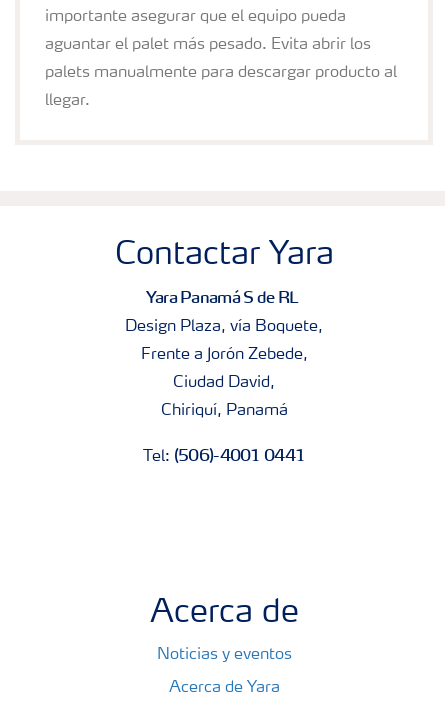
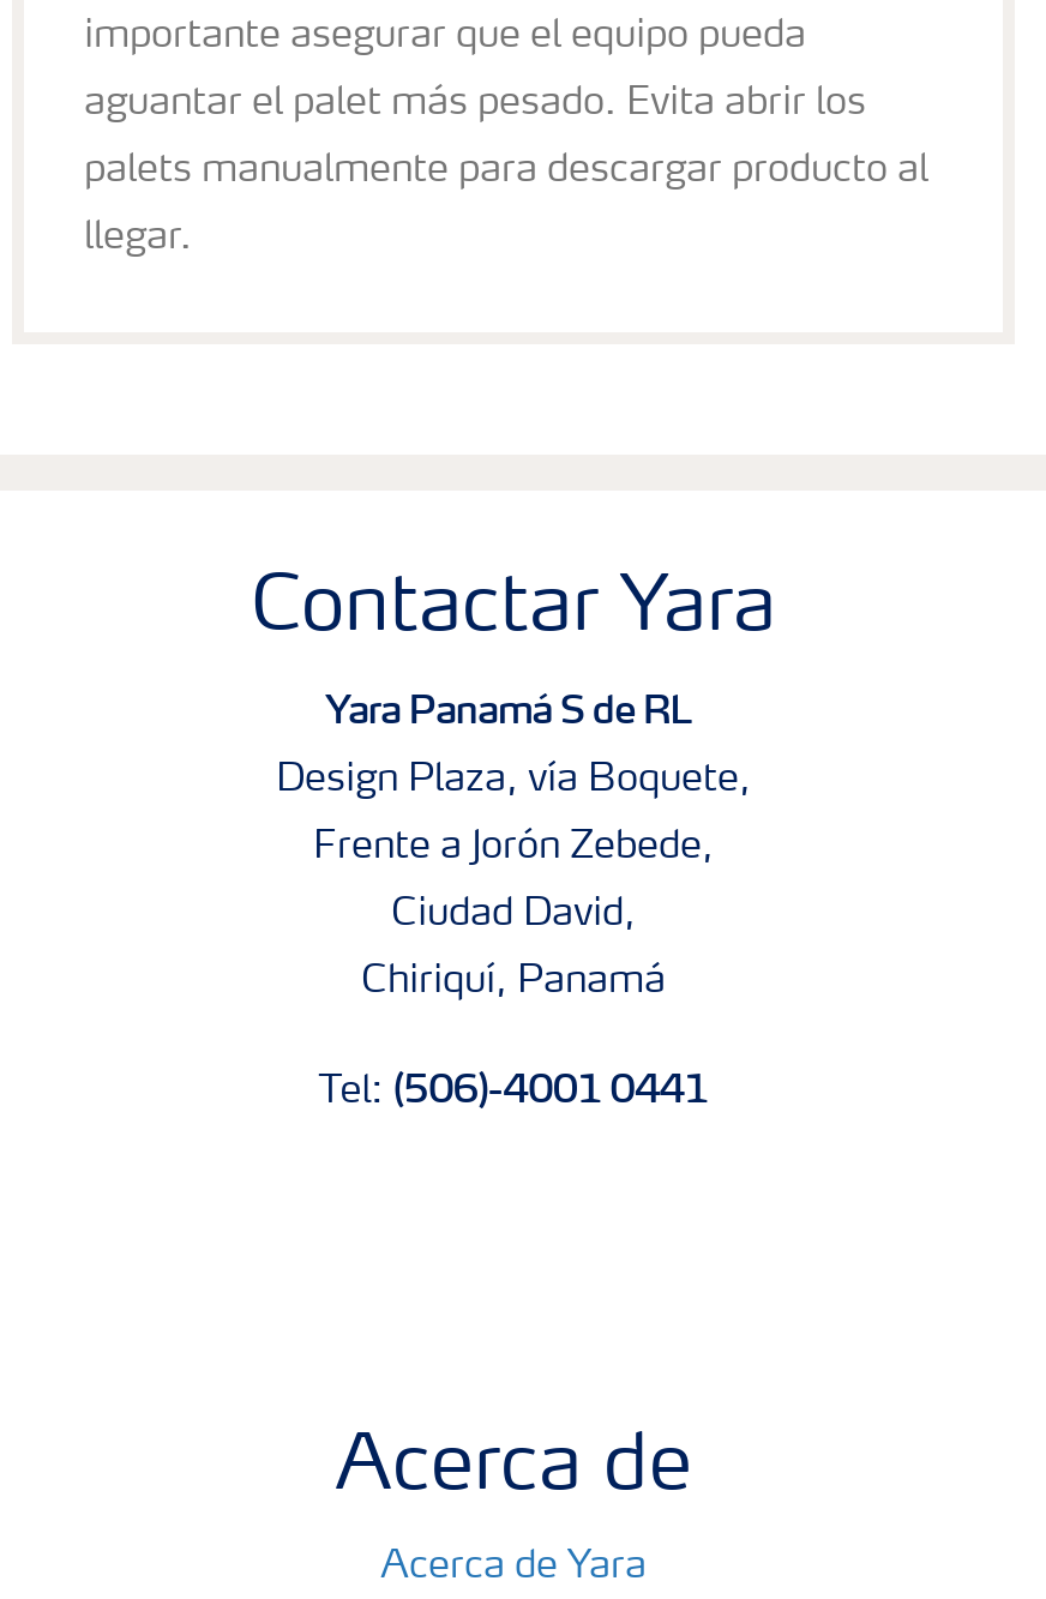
[156,647,291,663] Noticias y eventos -> none

